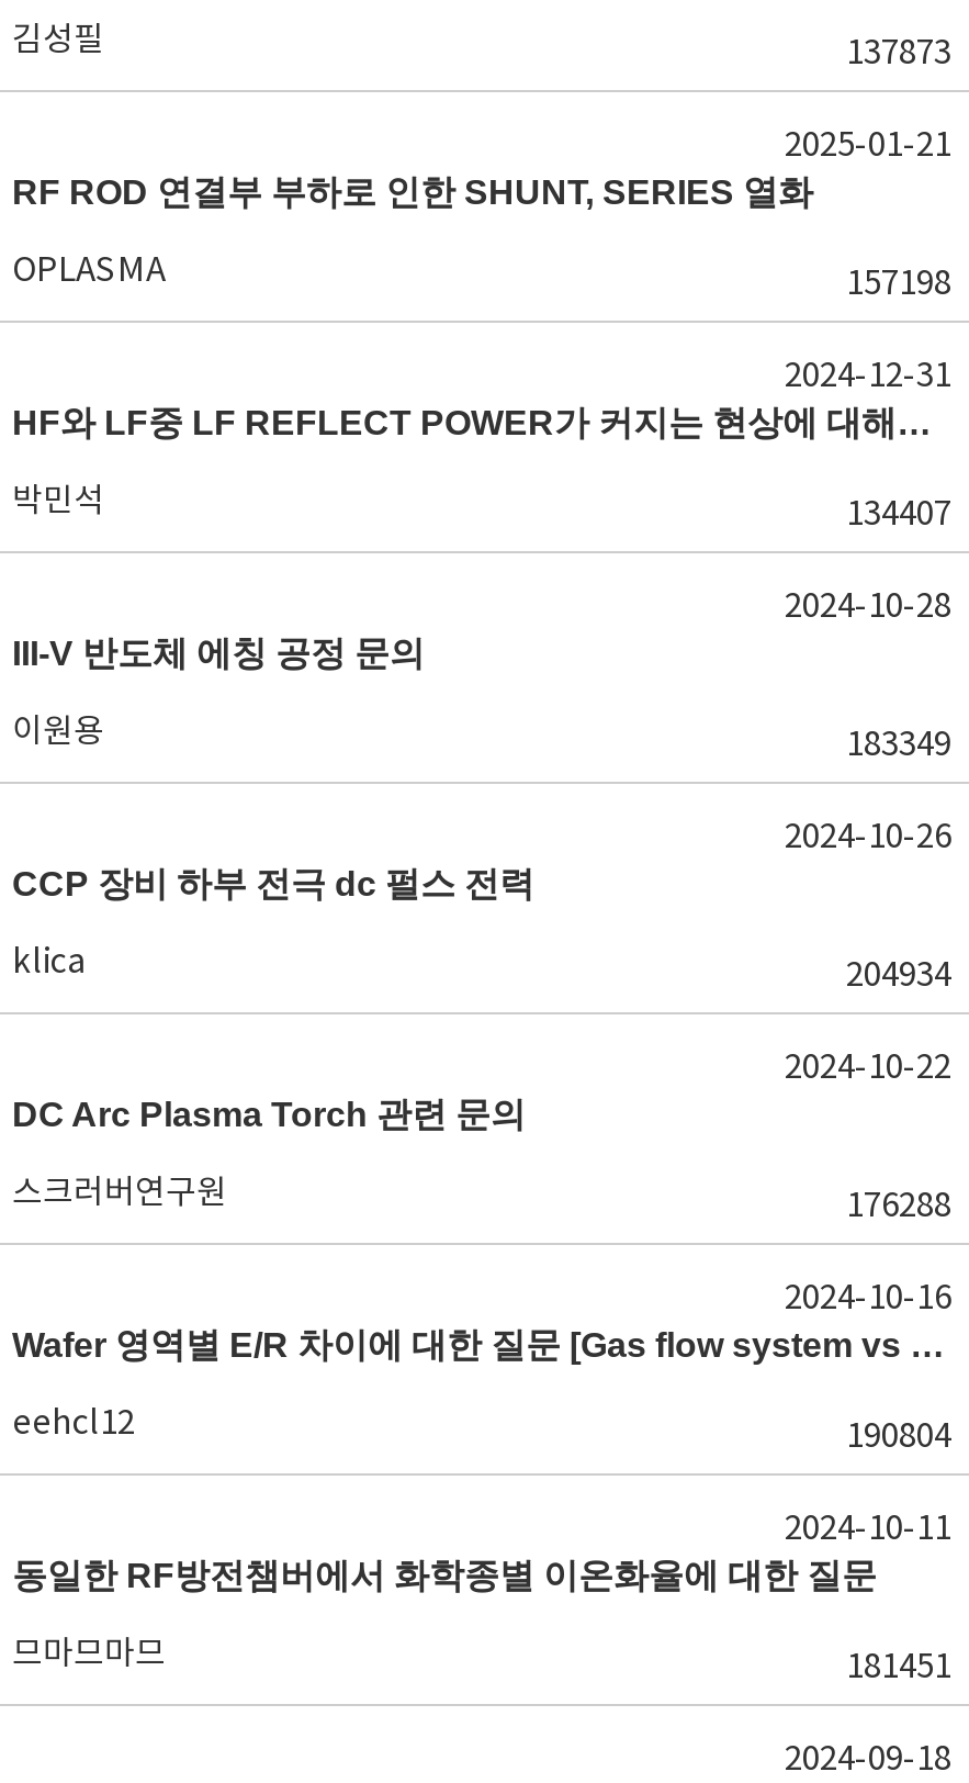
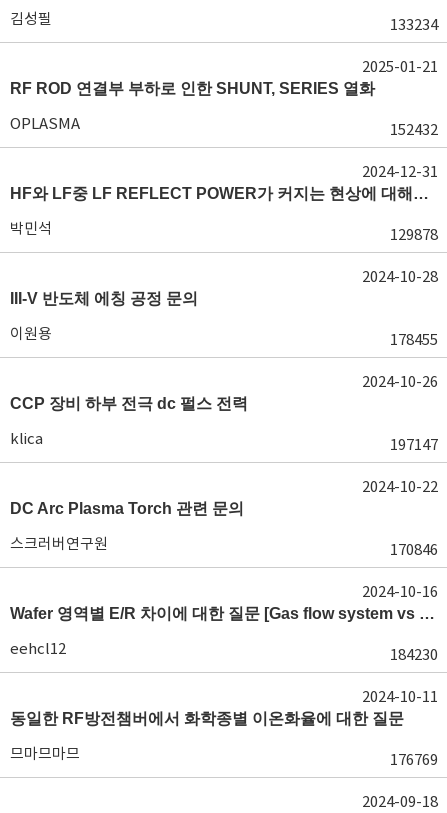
[846,30,951,72] 137873 -> [390,15,438,34] 133234
[846,261,951,303] 157198 -> [390,120,438,139] 152432
[846,491,951,533] 134407 -> [390,225,438,244] 129878
[846,722,951,764] 183349 -> [390,330,438,349] 178455
[846,953,951,994] 204934 -> [390,435,438,454] 197147
[846,1183,951,1225] 176288 -> [390,540,438,559] 170846
[846,1414,951,1455] 190804 -> [390,645,438,664] 184230
[846,1644,951,1686] 181451 -> [390,750,438,769] 176769

